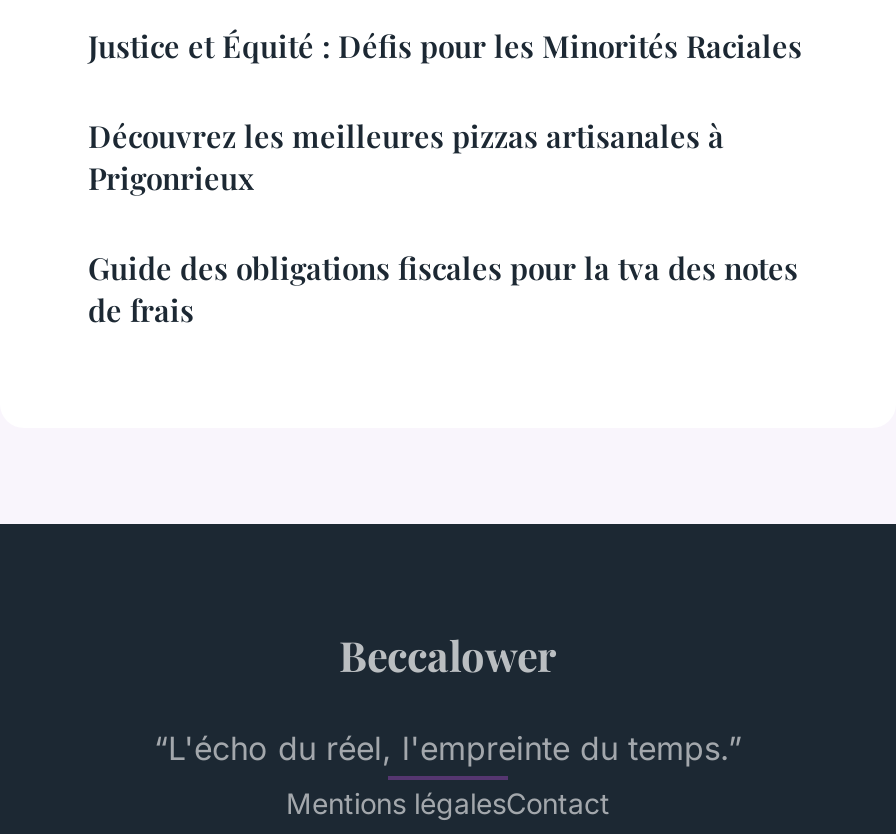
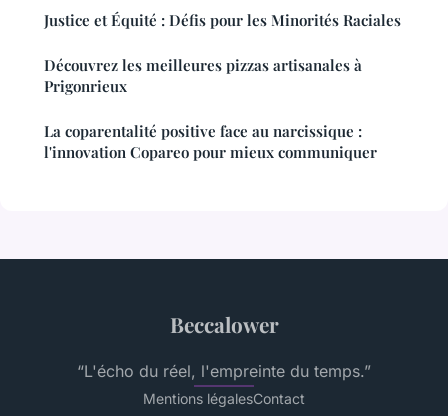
[88,248,798,330] Guide des obligations fiscales pour la tva des notes | de frais -> [44,121,377,162] La coparentalité positive face au narcissique : | l'innovation Copareo pour mieux communiquer

